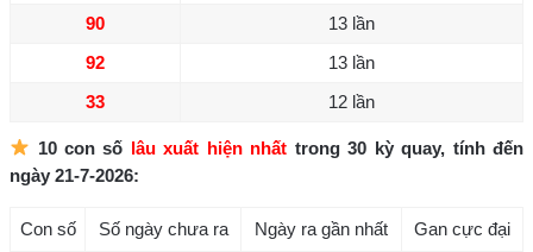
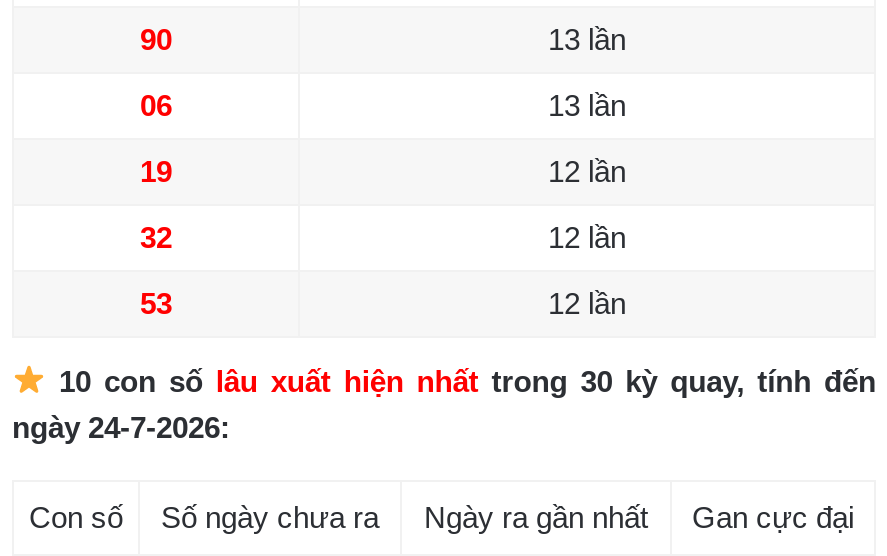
[86,52,105,72] 92 -> [140,87,172,121] 06
[86,91,105,111] 33 -> [140,153,626,319] 19 | 12 lần | 32 | 12 lần | 53
[10,165,139,185] ngày 21-7-2026: -> [12,409,230,443] ngày 24-7-2026:

